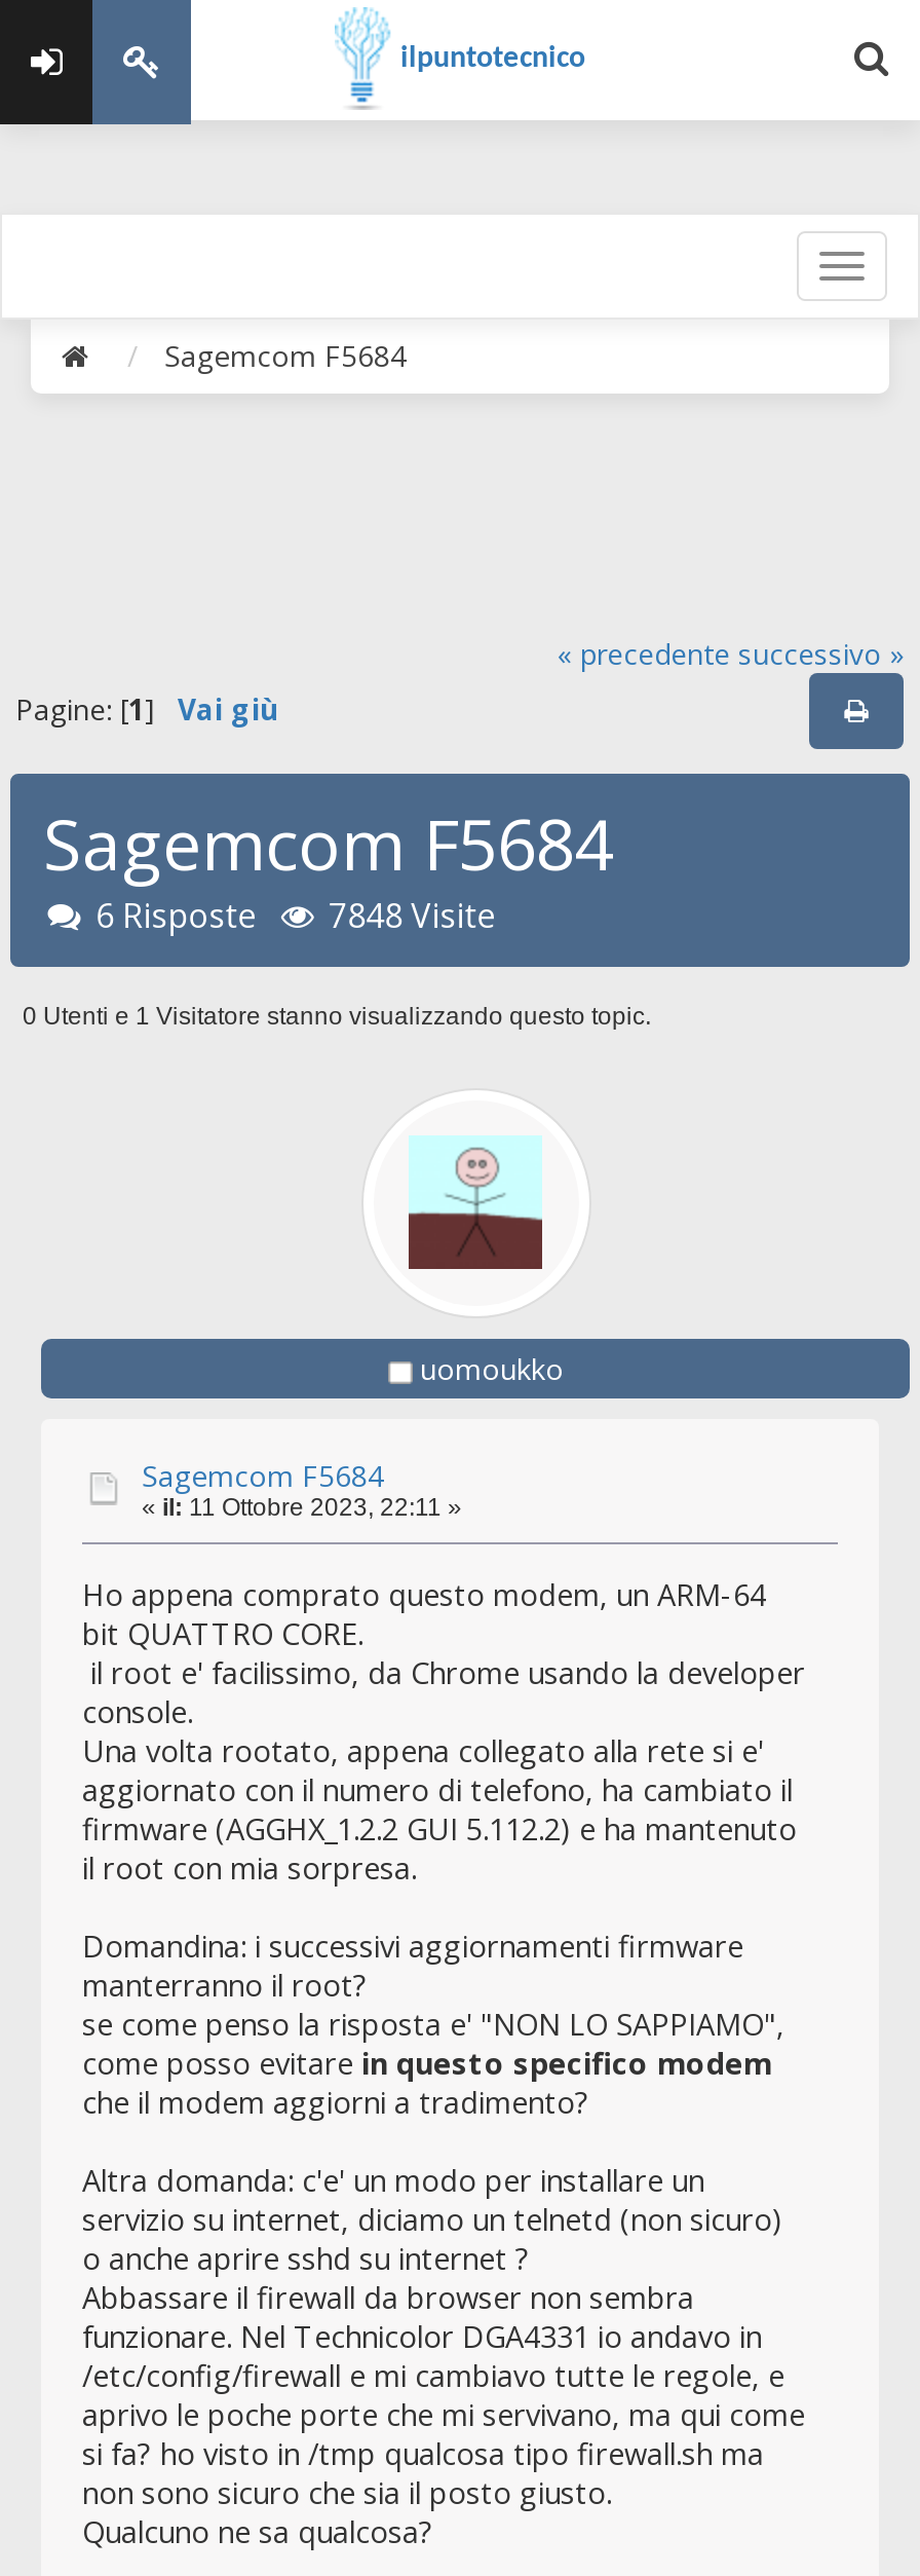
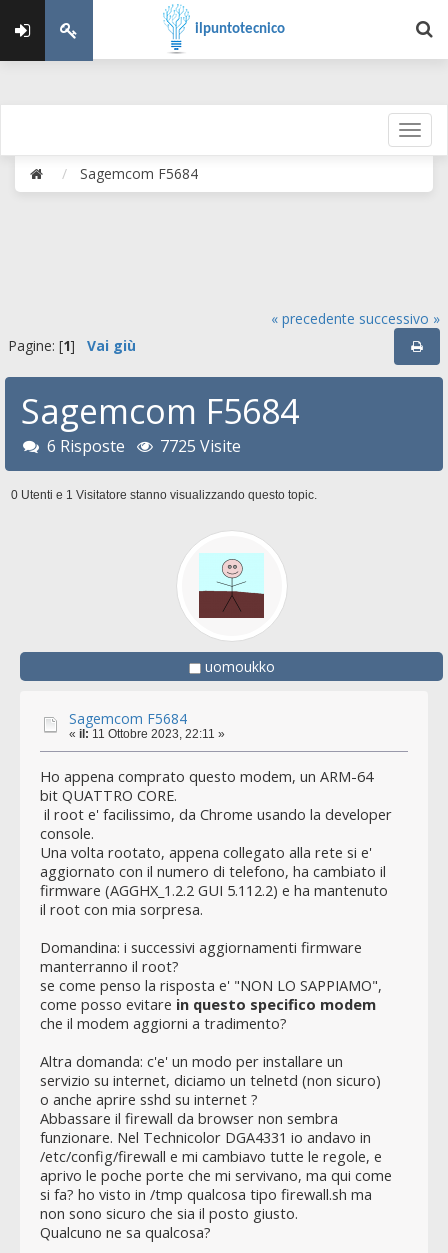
[96,893,495,938] 6 Risposte 7848 Visite -> [47,435,241,457] 6 Risposte 7725 Visite

